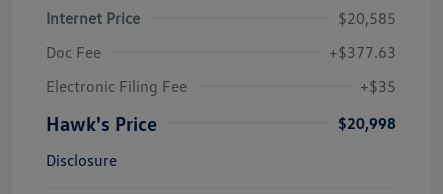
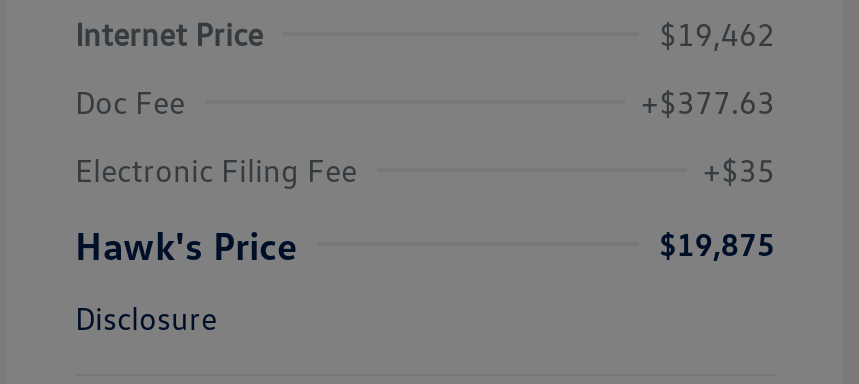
[338,8,396,28] $20,585 -> [659,13,775,53] $19,462
[338,113,396,133] $20,998 -> [659,223,775,263] $19,875

